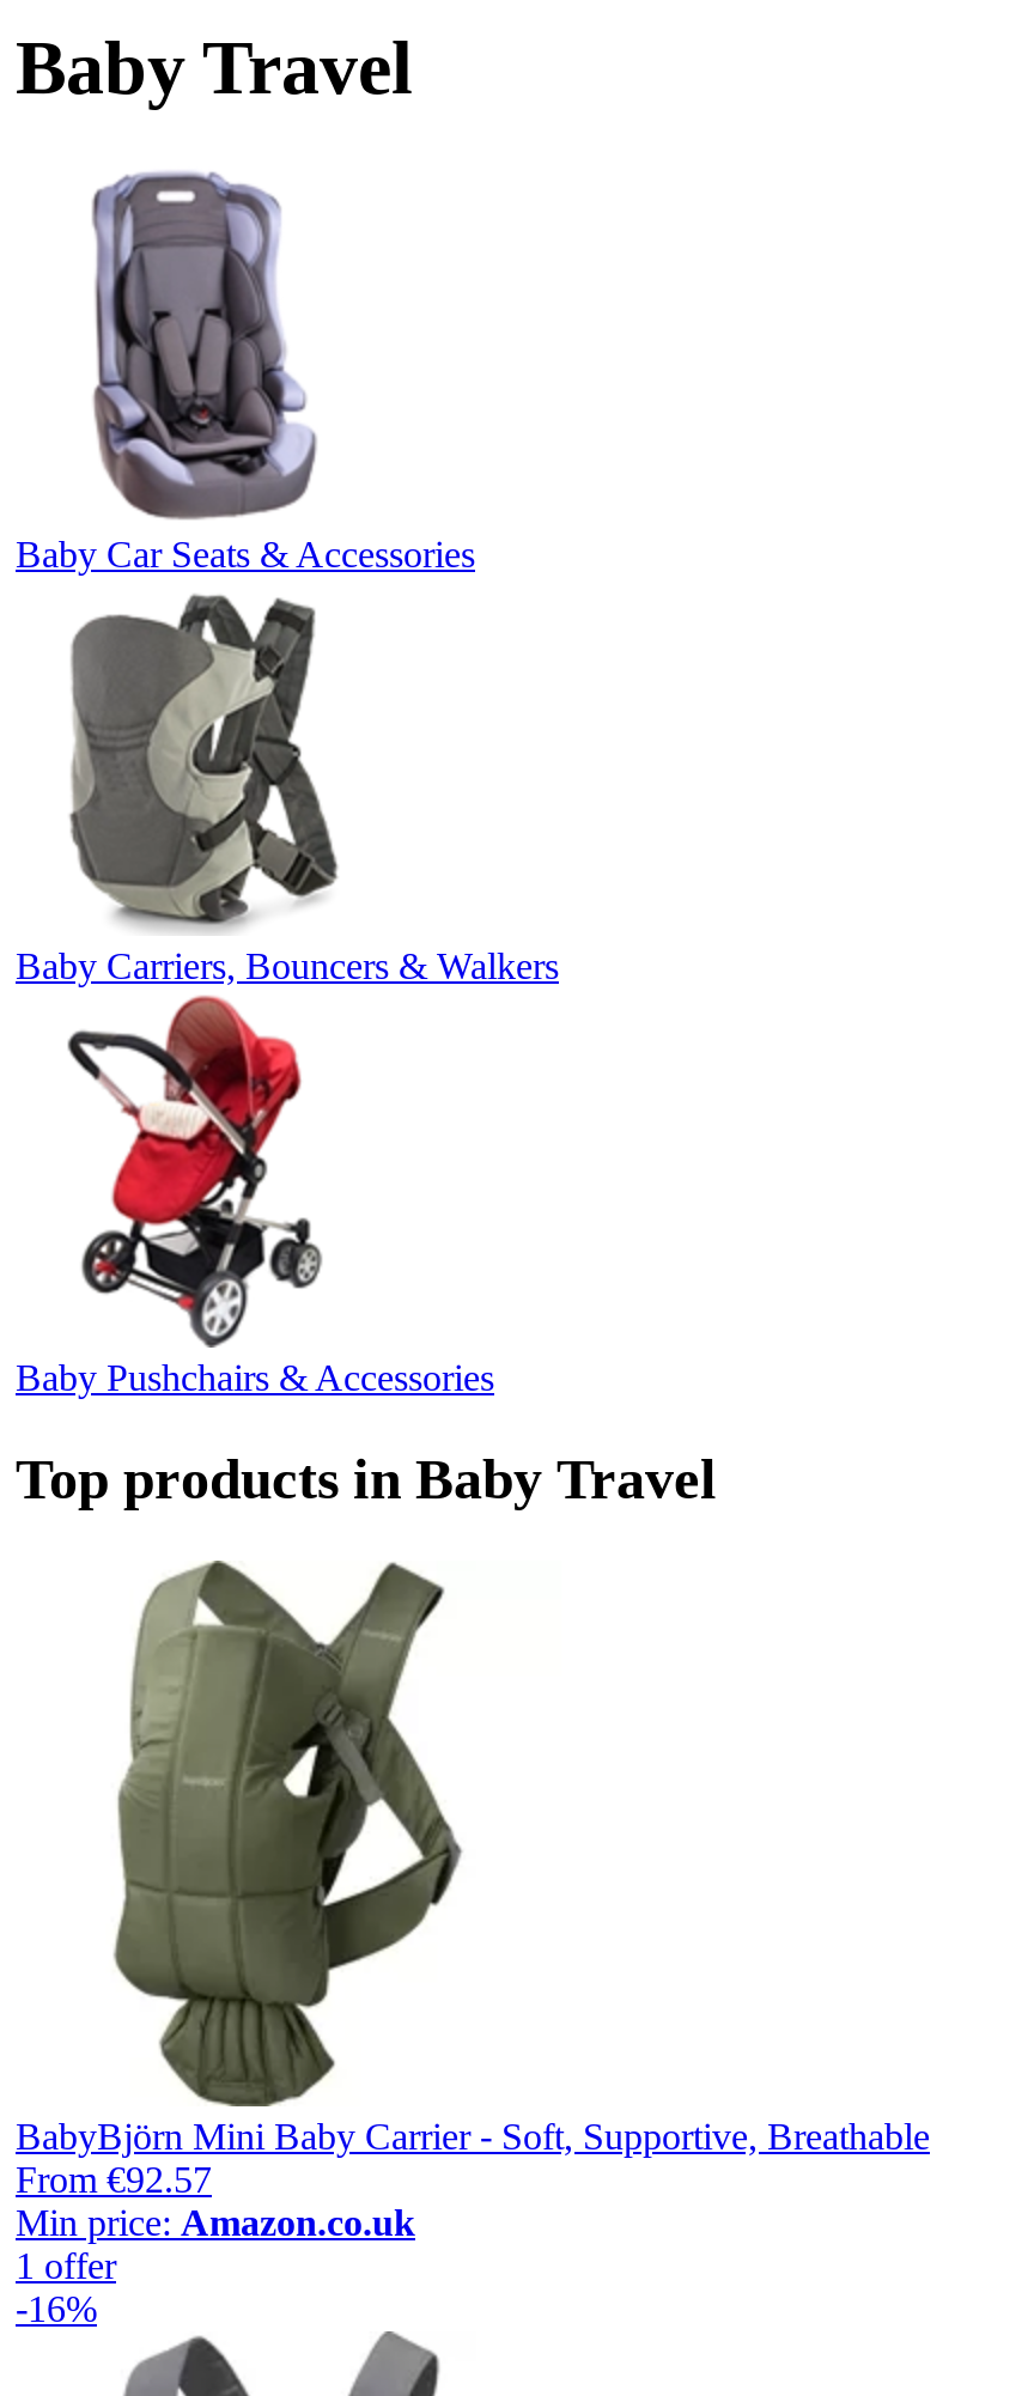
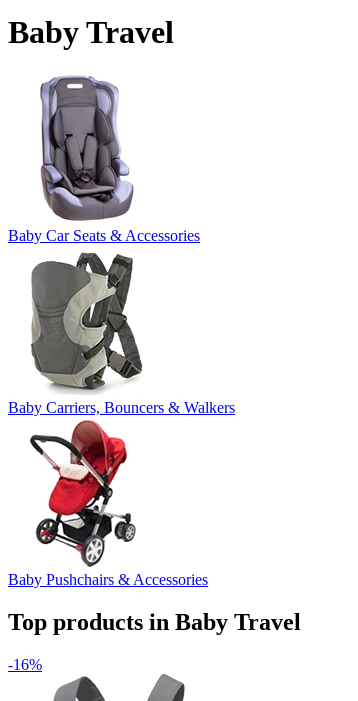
[16,1558,930,2285] [image] | BabyBjörn Mini Baby Carrier - Soft, Supportive, Breathable | From €92.57 | Min price: Amazon.co.uk | 1 offer -> none

